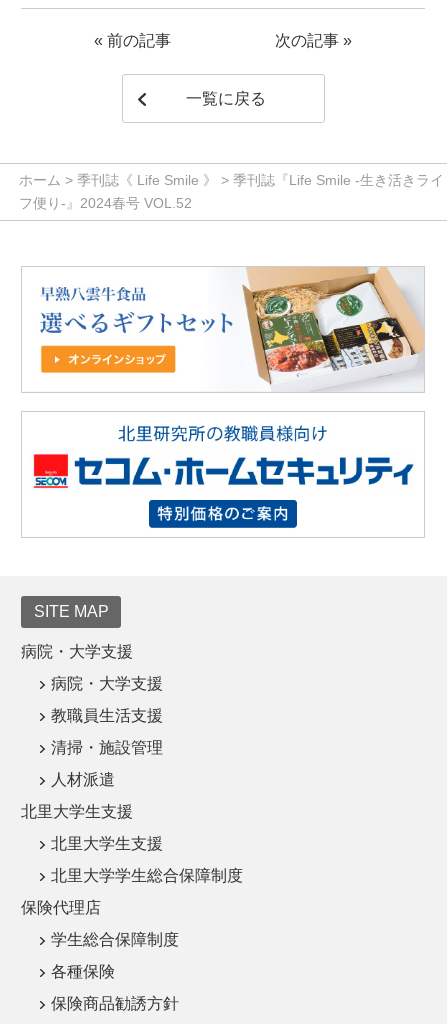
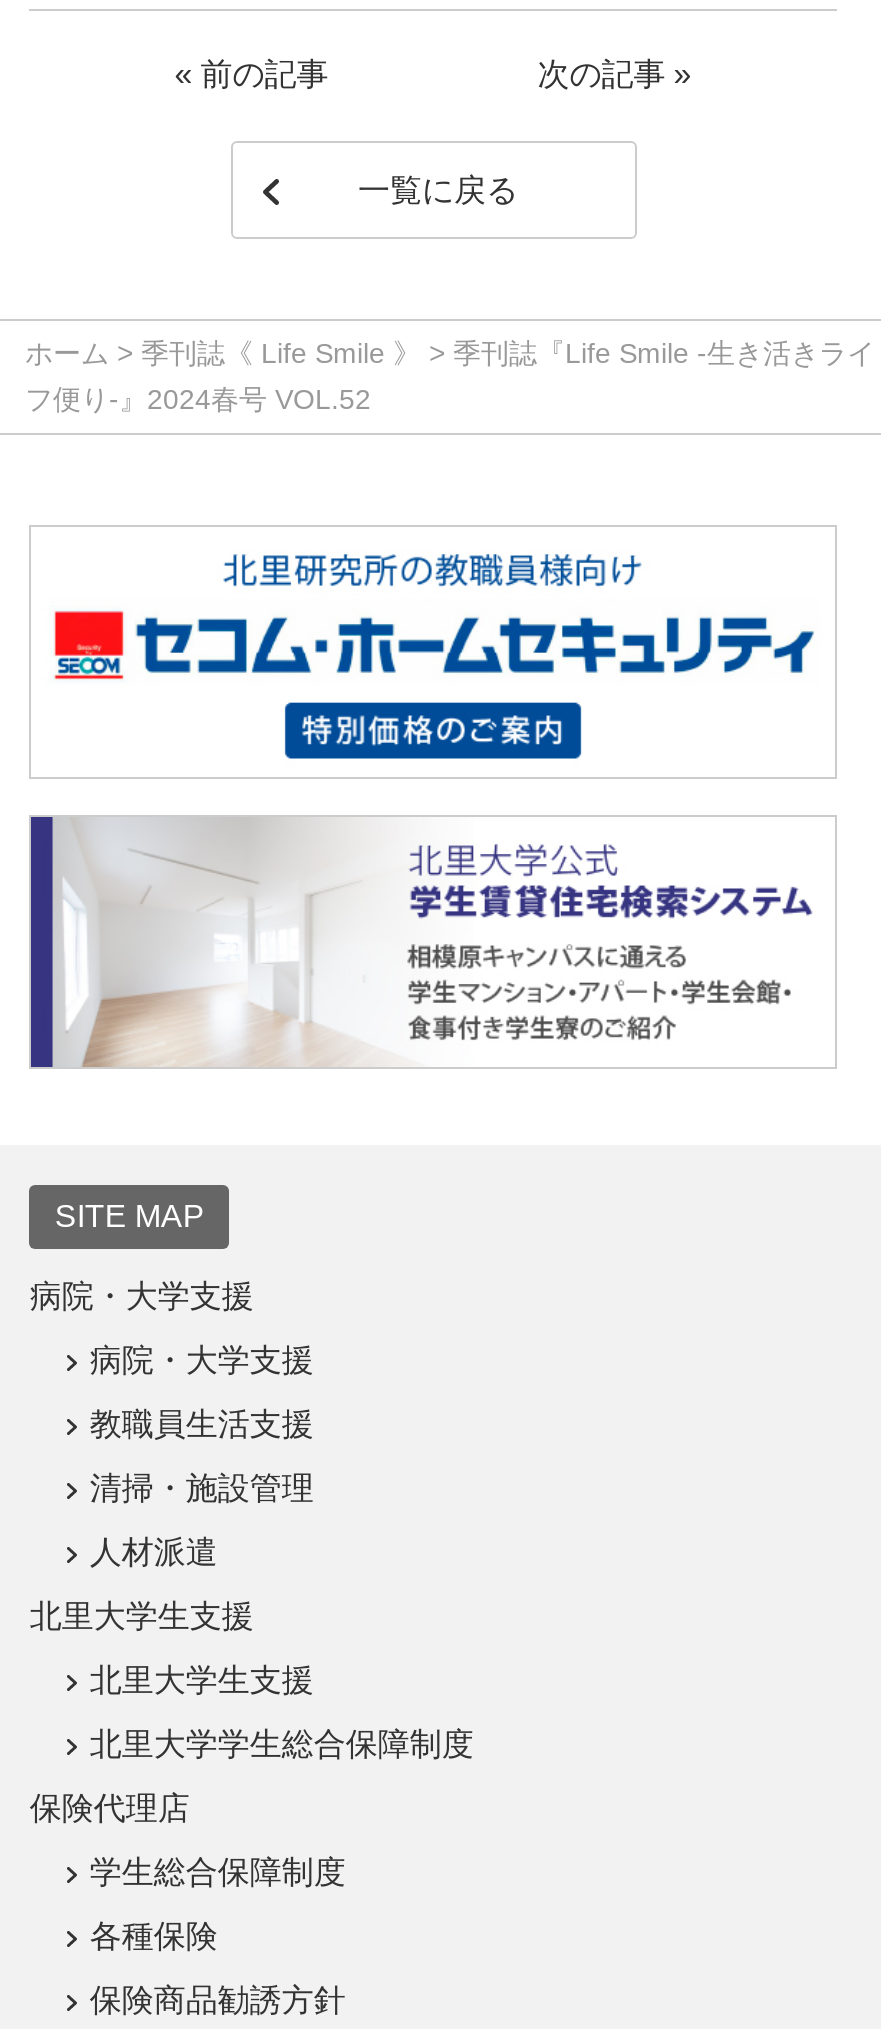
[34,266,425,391] [image] -> [53,527,835,775] [image]
[22,412,414,537] [image] -> [29,815,813,1069] [image]

